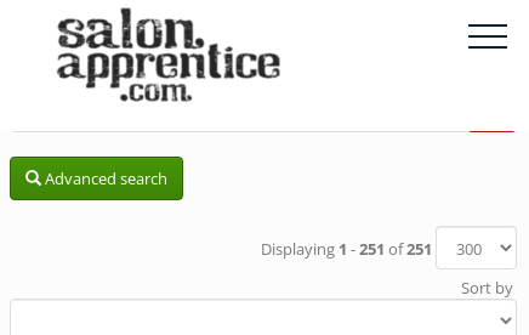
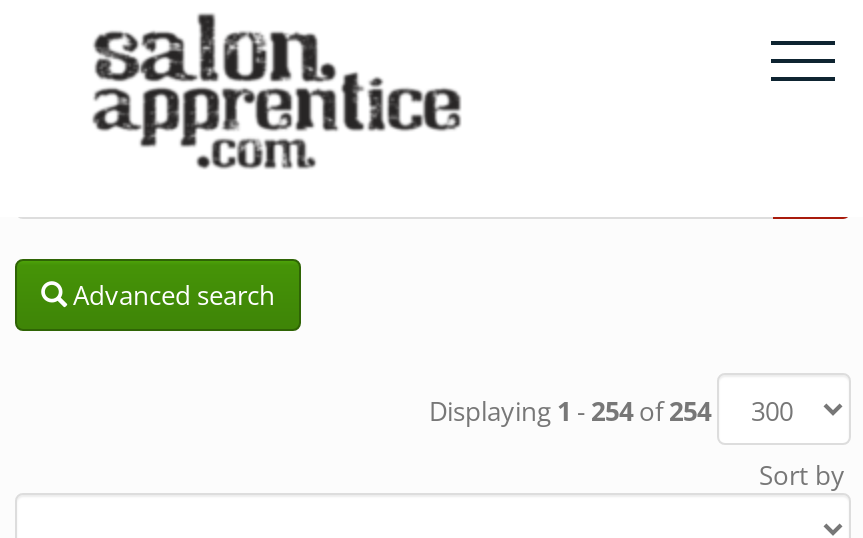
[261,237,432,259] Displaying 1 - 251of251 -> [429,392,711,428] Displaying 1 - 254of254

